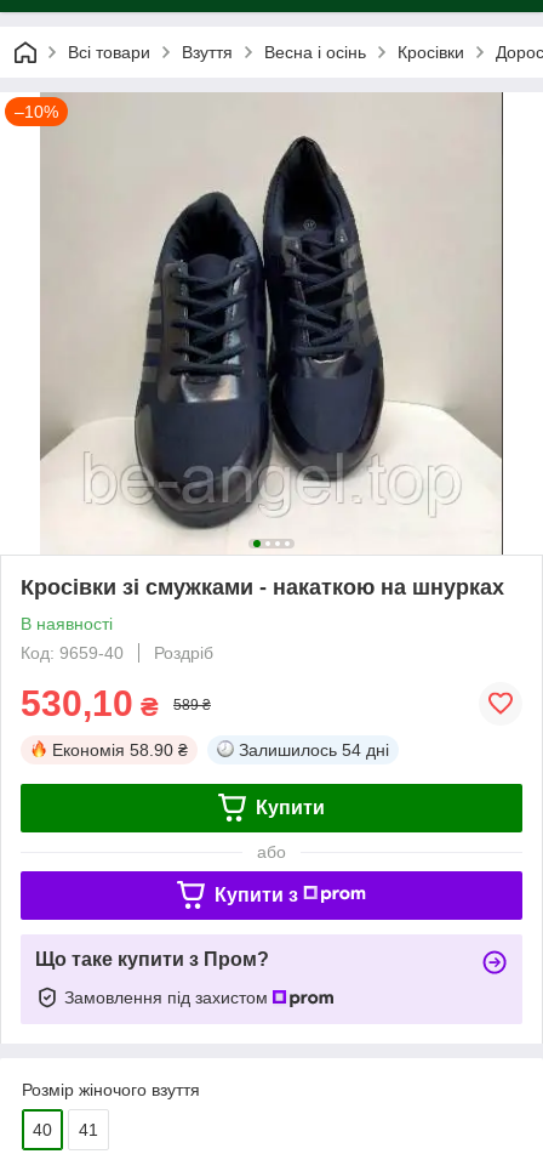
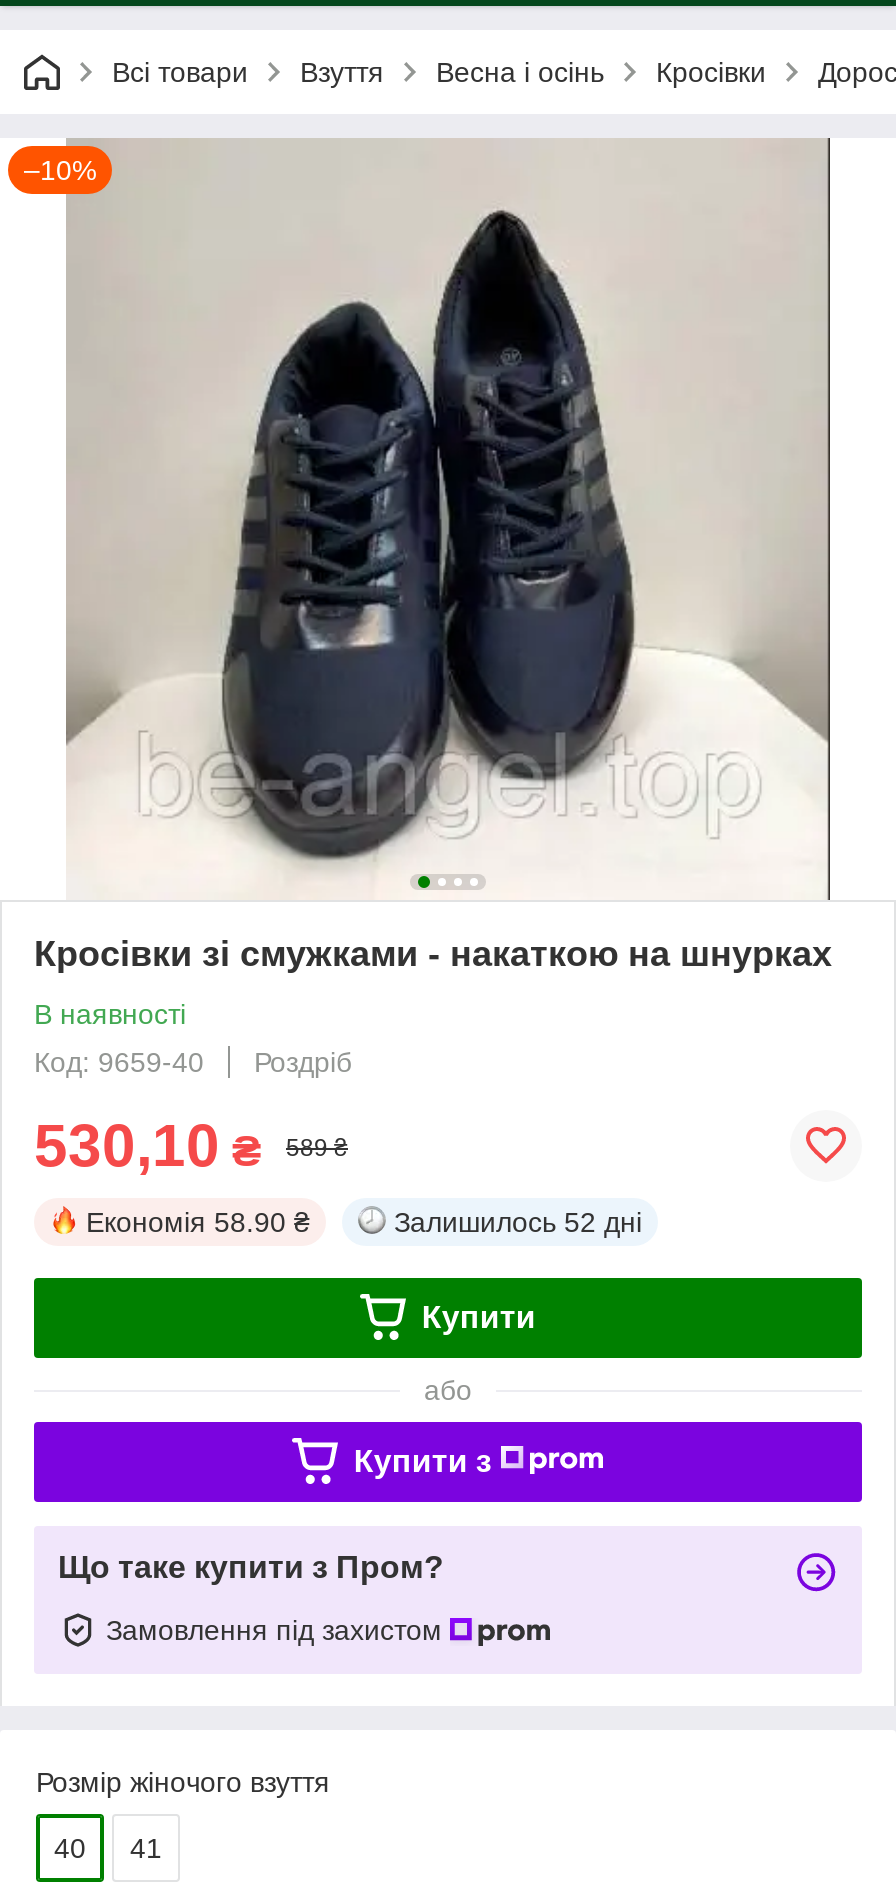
[239,740,389,759] Залишилось 54 дні -> [394,1206,642,1238] Залишилось 52 дні

